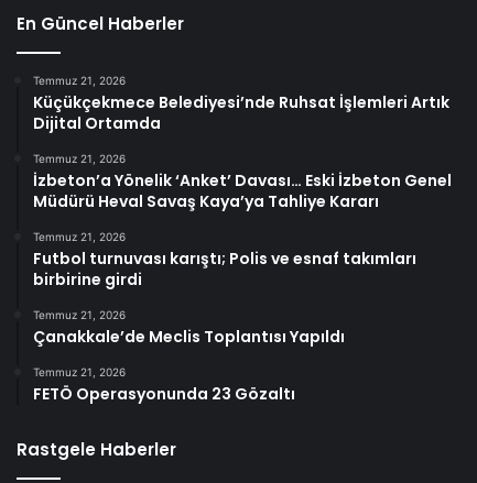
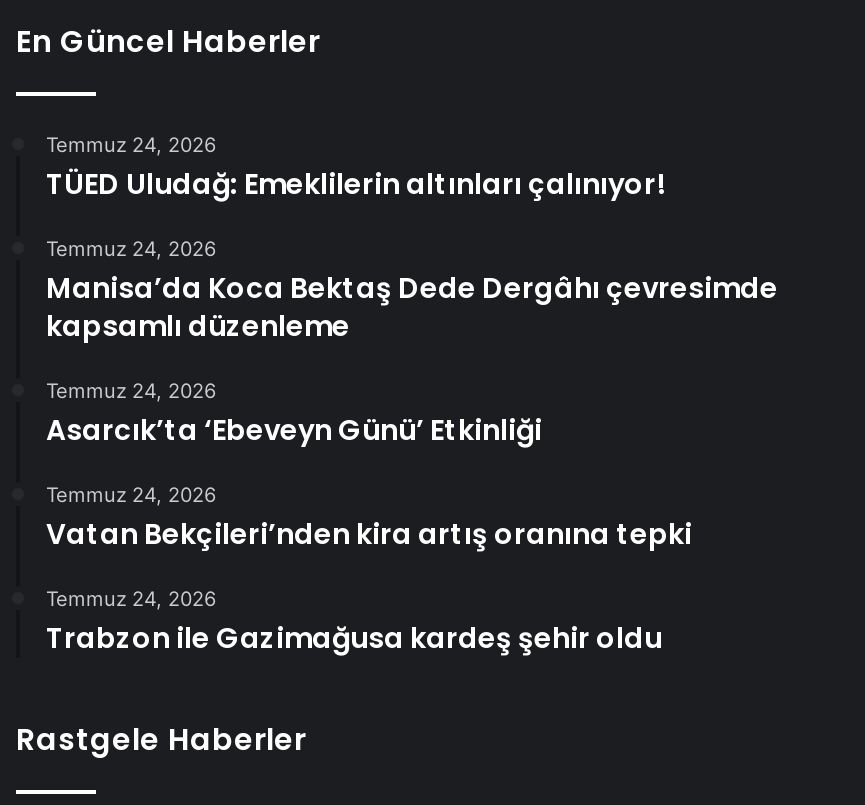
[33,73,449,134] Temmuz 21, 2026 | Küçükçekmece Belediyesi’nde Ruhsat İşlemleri Artık | Dijital Ortamda -> [46,132,664,204] Temmuz 24, 2026 | TÜED Uludağ: Emeklilerin altınları çalınıyor!
[33,152,452,212] Temmuz 21, 2026 | İzbeton’a Yönelik ‘Anket’ Davası… Eski İzbeton Genel | Müdürü Heval Savaş Kaya’ya Tahliye Kararı -> [46,236,778,346] Temmuz 24, 2026 | Manisa’da Koca Bektaş Dede Dergâhı çevresimde | kapsamlı düzenleme
[33,230,416,290] Temmuz 21, 2026 | Futbol turnuvası karıştı; Polis ve esnaf takımları | birbirine girdi -> [46,378,542,450] Temmuz 24, 2026 | Asarcık’ta ‘Ebeveyn Günü’ Etkinliği
[33,308,345,347] Temmuz 21, 2026 | Çanakkale’de Meclis Toplantısı Yapıldı -> [46,482,692,554] Temmuz 24, 2026 | Vatan Bekçileri’nden kira artış oranına tepki
[33,365,295,405] Temmuz 21, 2026 | FETÖ Operasyonunda 23 Gözaltı -> [46,586,662,658] Temmuz 24, 2026 | Trabzon ile Gazimağusa kardeş şehir oldu

